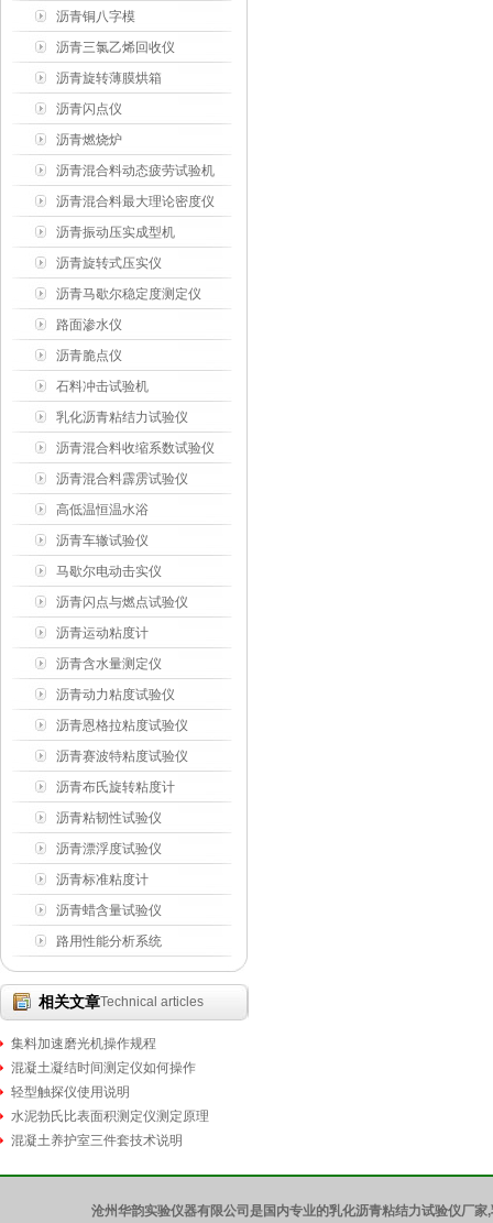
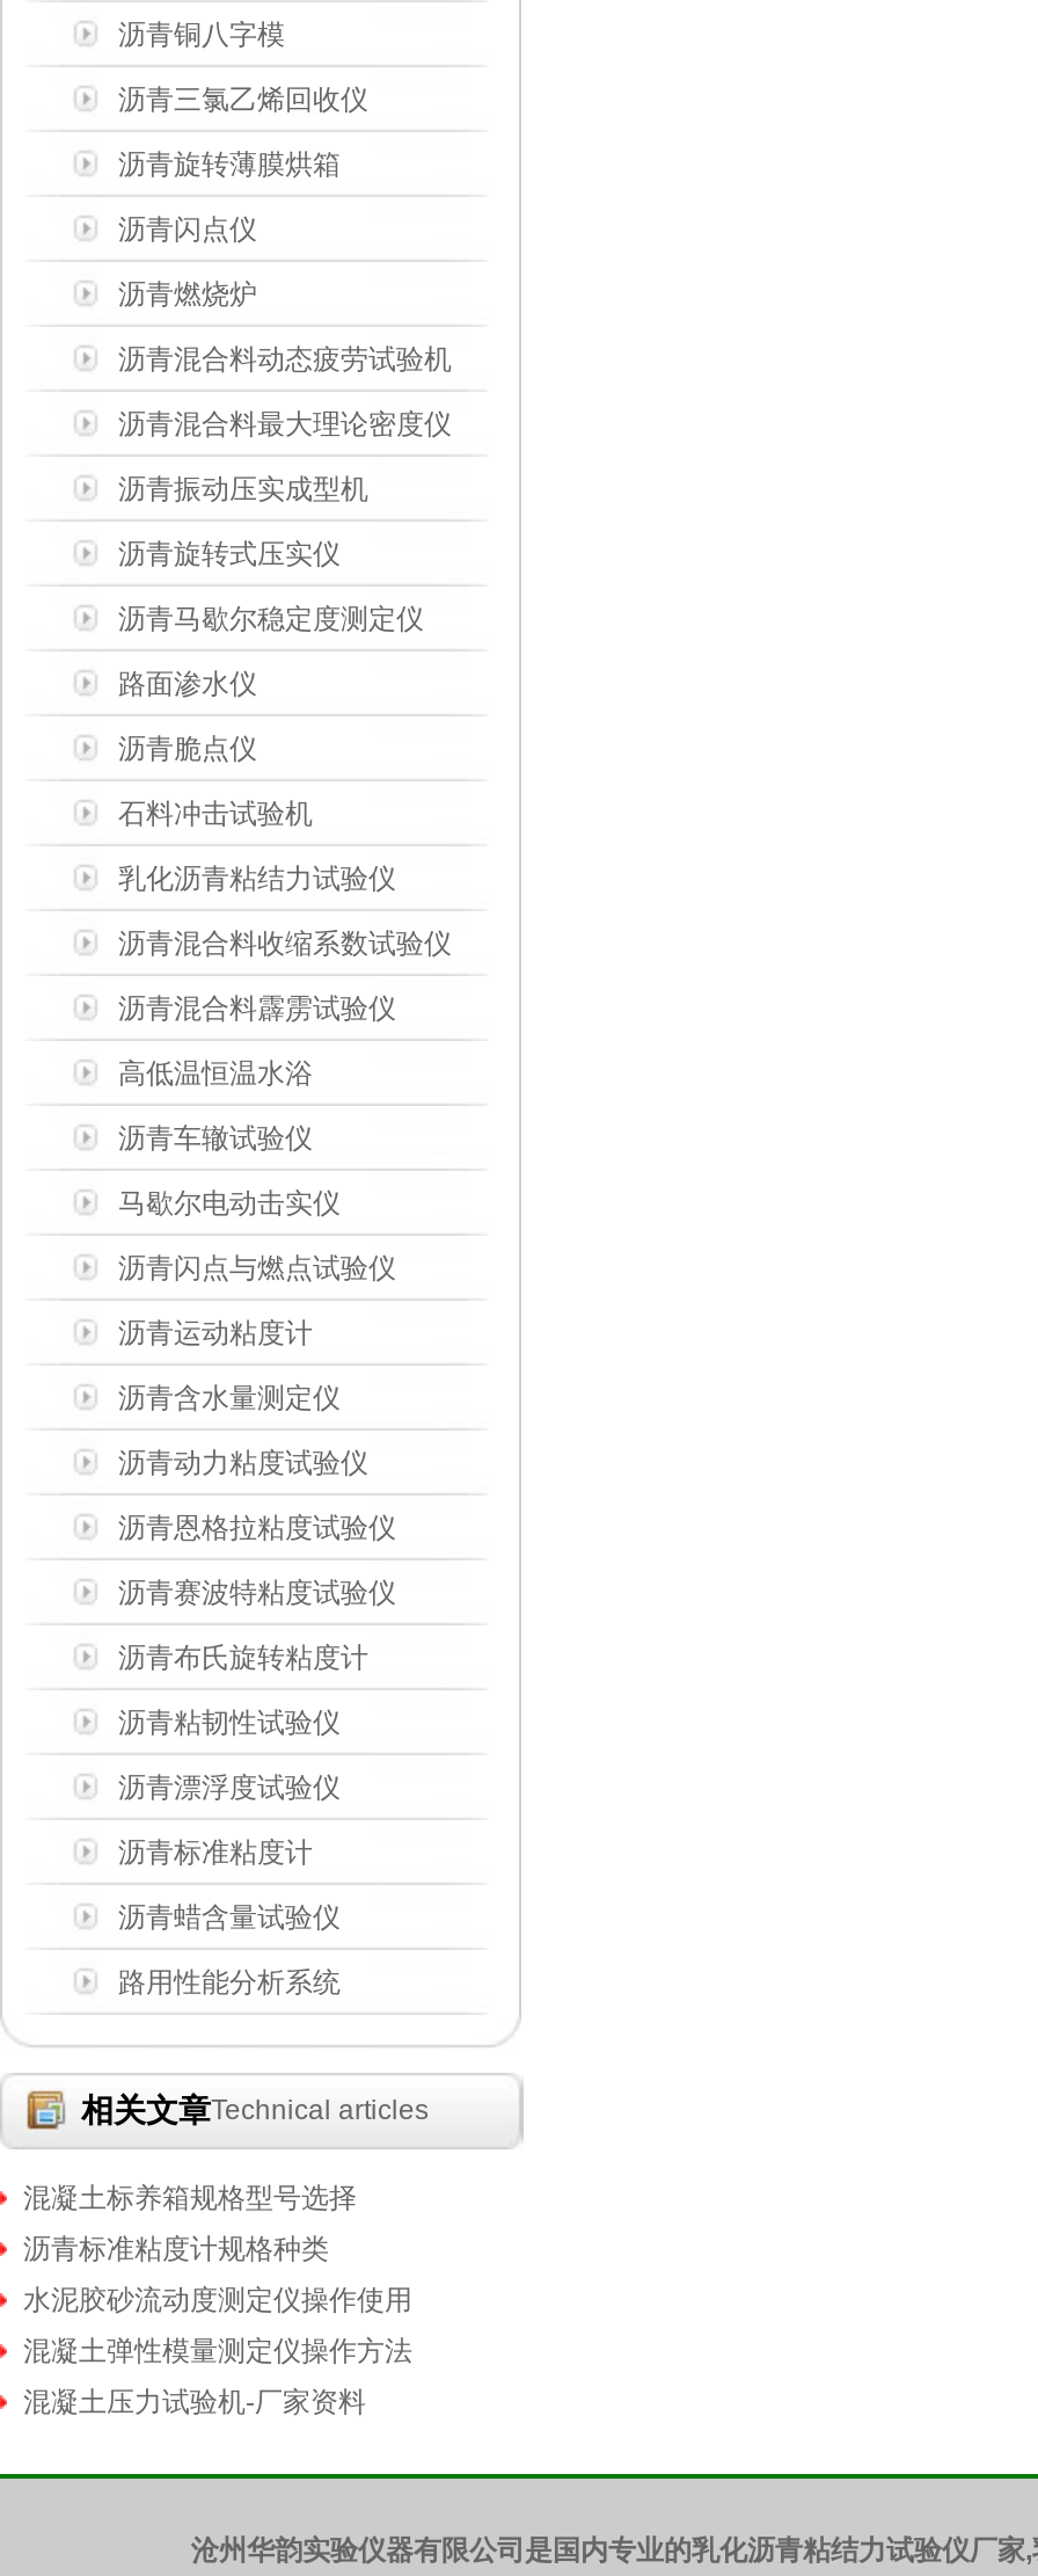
[11,1036,156,1051] 集料加速磨光机操作规程 -> [23,2182,357,2214] 混凝土标养箱规格型号选择
[11,1060,196,1075] 混凝土凝结时间测定仪如何操作 -> [23,2233,329,2265] 沥青标准粘度计规格种类
[11,1084,130,1100] 轻型触探仪使用说明 -> [23,2284,412,2316] 水泥胶砂流动度测定仪操作使用
[11,1109,209,1124] 水泥勃氏比表面积测定仪测定原理 -> [23,2335,412,2367] 混凝土弹性模量测定仪操作方法
[11,1133,183,1148] 混凝土养护室三件套技术说明 -> [23,2386,366,2418] 混凝土压力试验机-厂家资料

